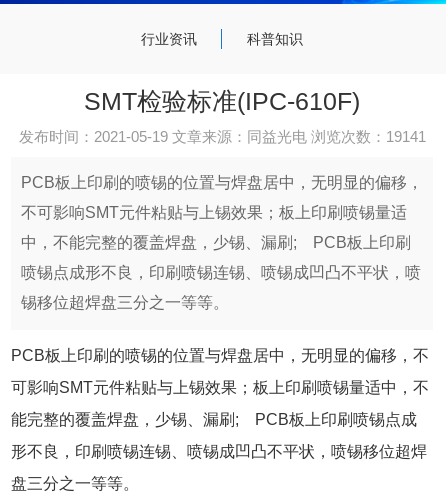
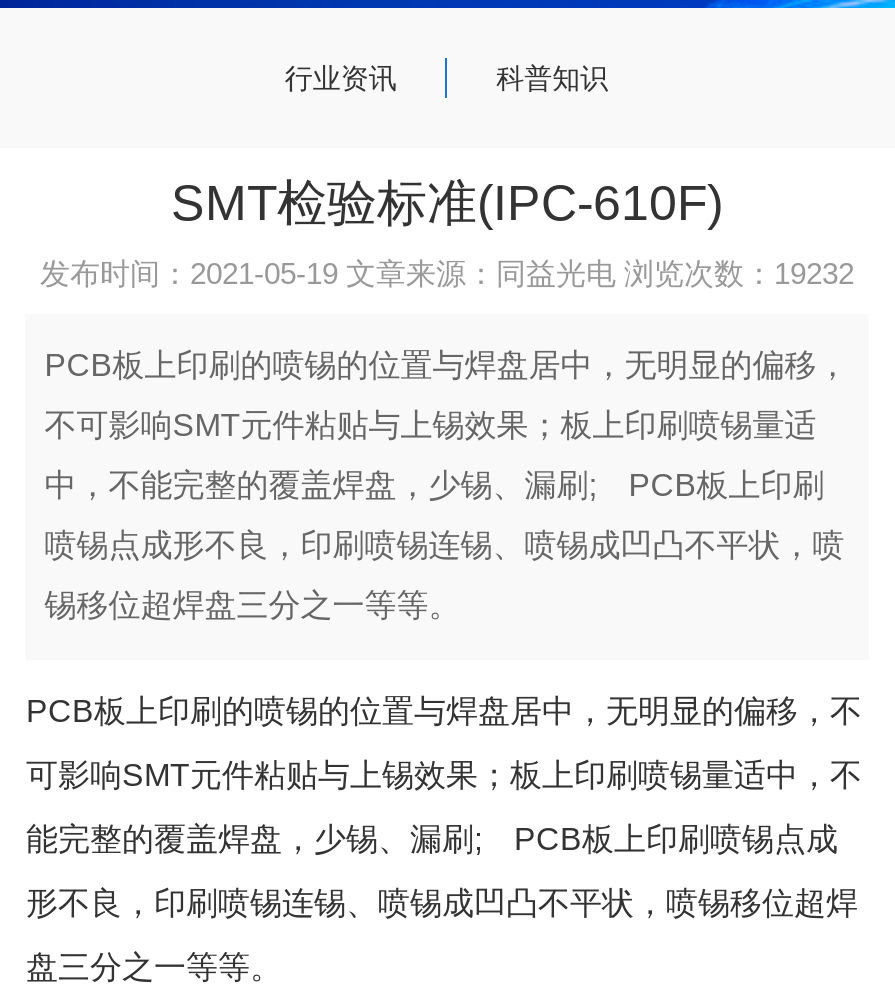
[18,127,425,144] 发布时间：2021-05-19 文章来源：同益光电 浏览次数：19141 -> [40,255,854,289] 发布时间：2021-05-19 文章来源：同益光电 浏览次数：19232

